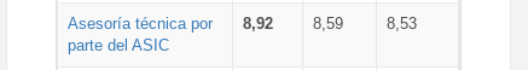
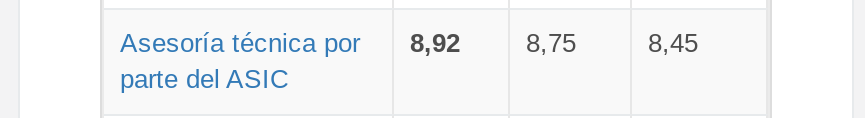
[313,14,417,32] 8,59 | 8,53 -> [526,27,698,57] 8,75 | 8,45

